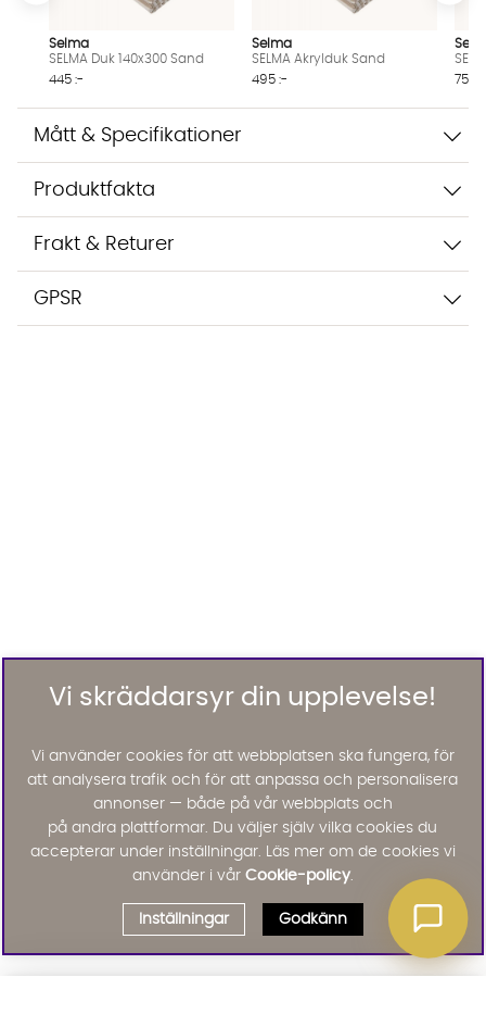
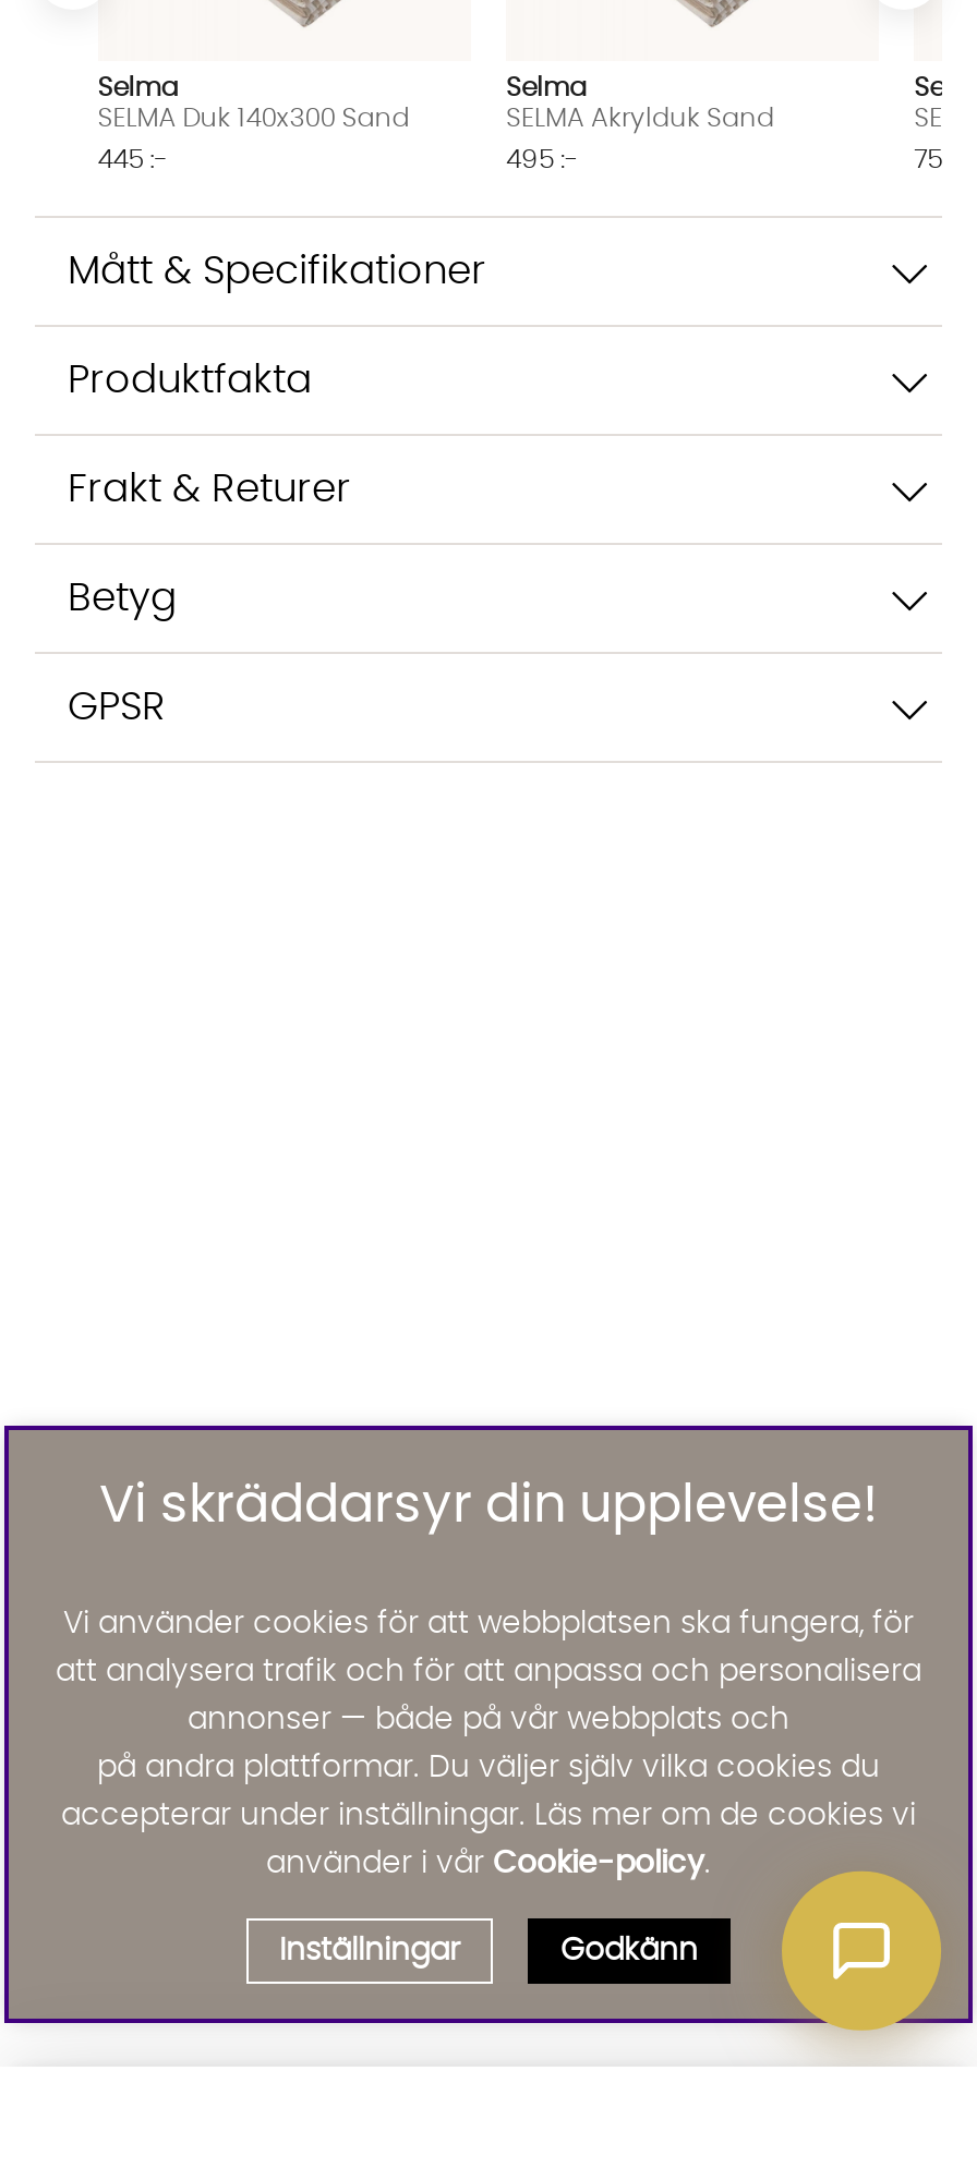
none -> [68,578,177,619] Betyg

